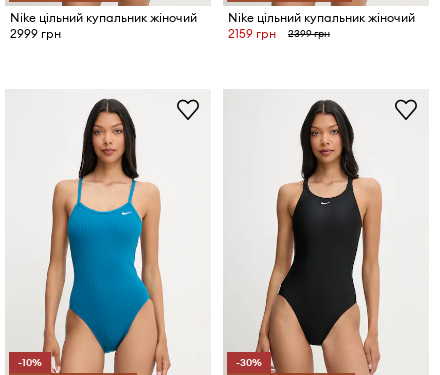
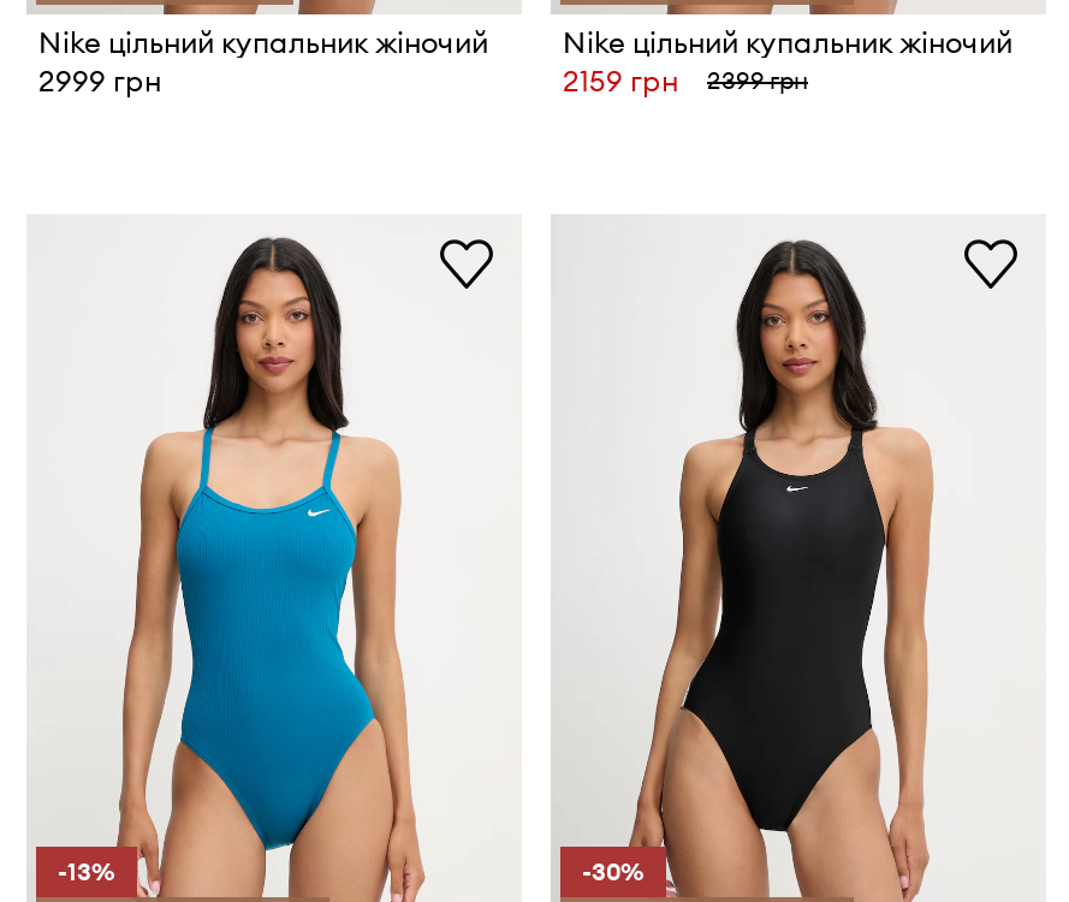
[18,356,42,369] -10% -> [58,857,115,888] -13%

